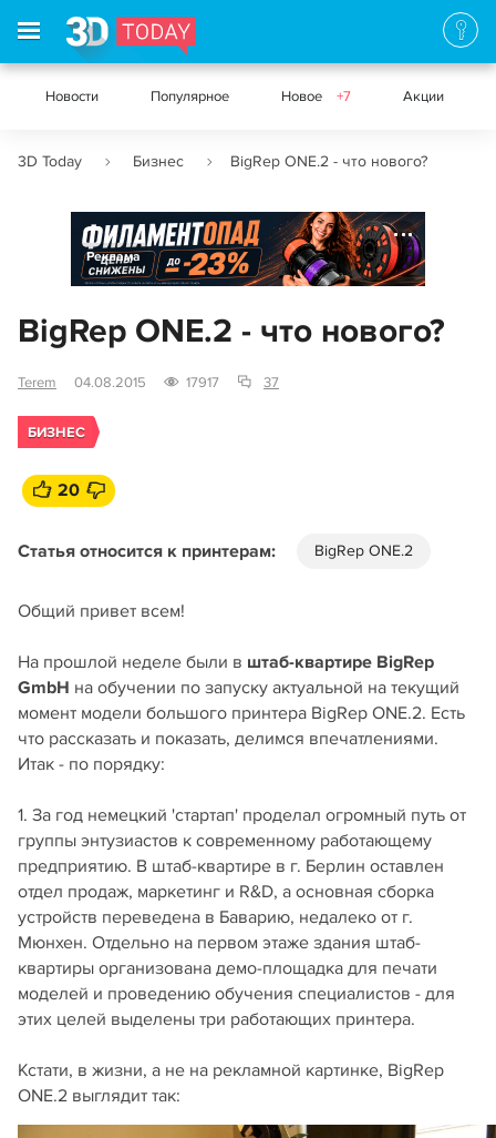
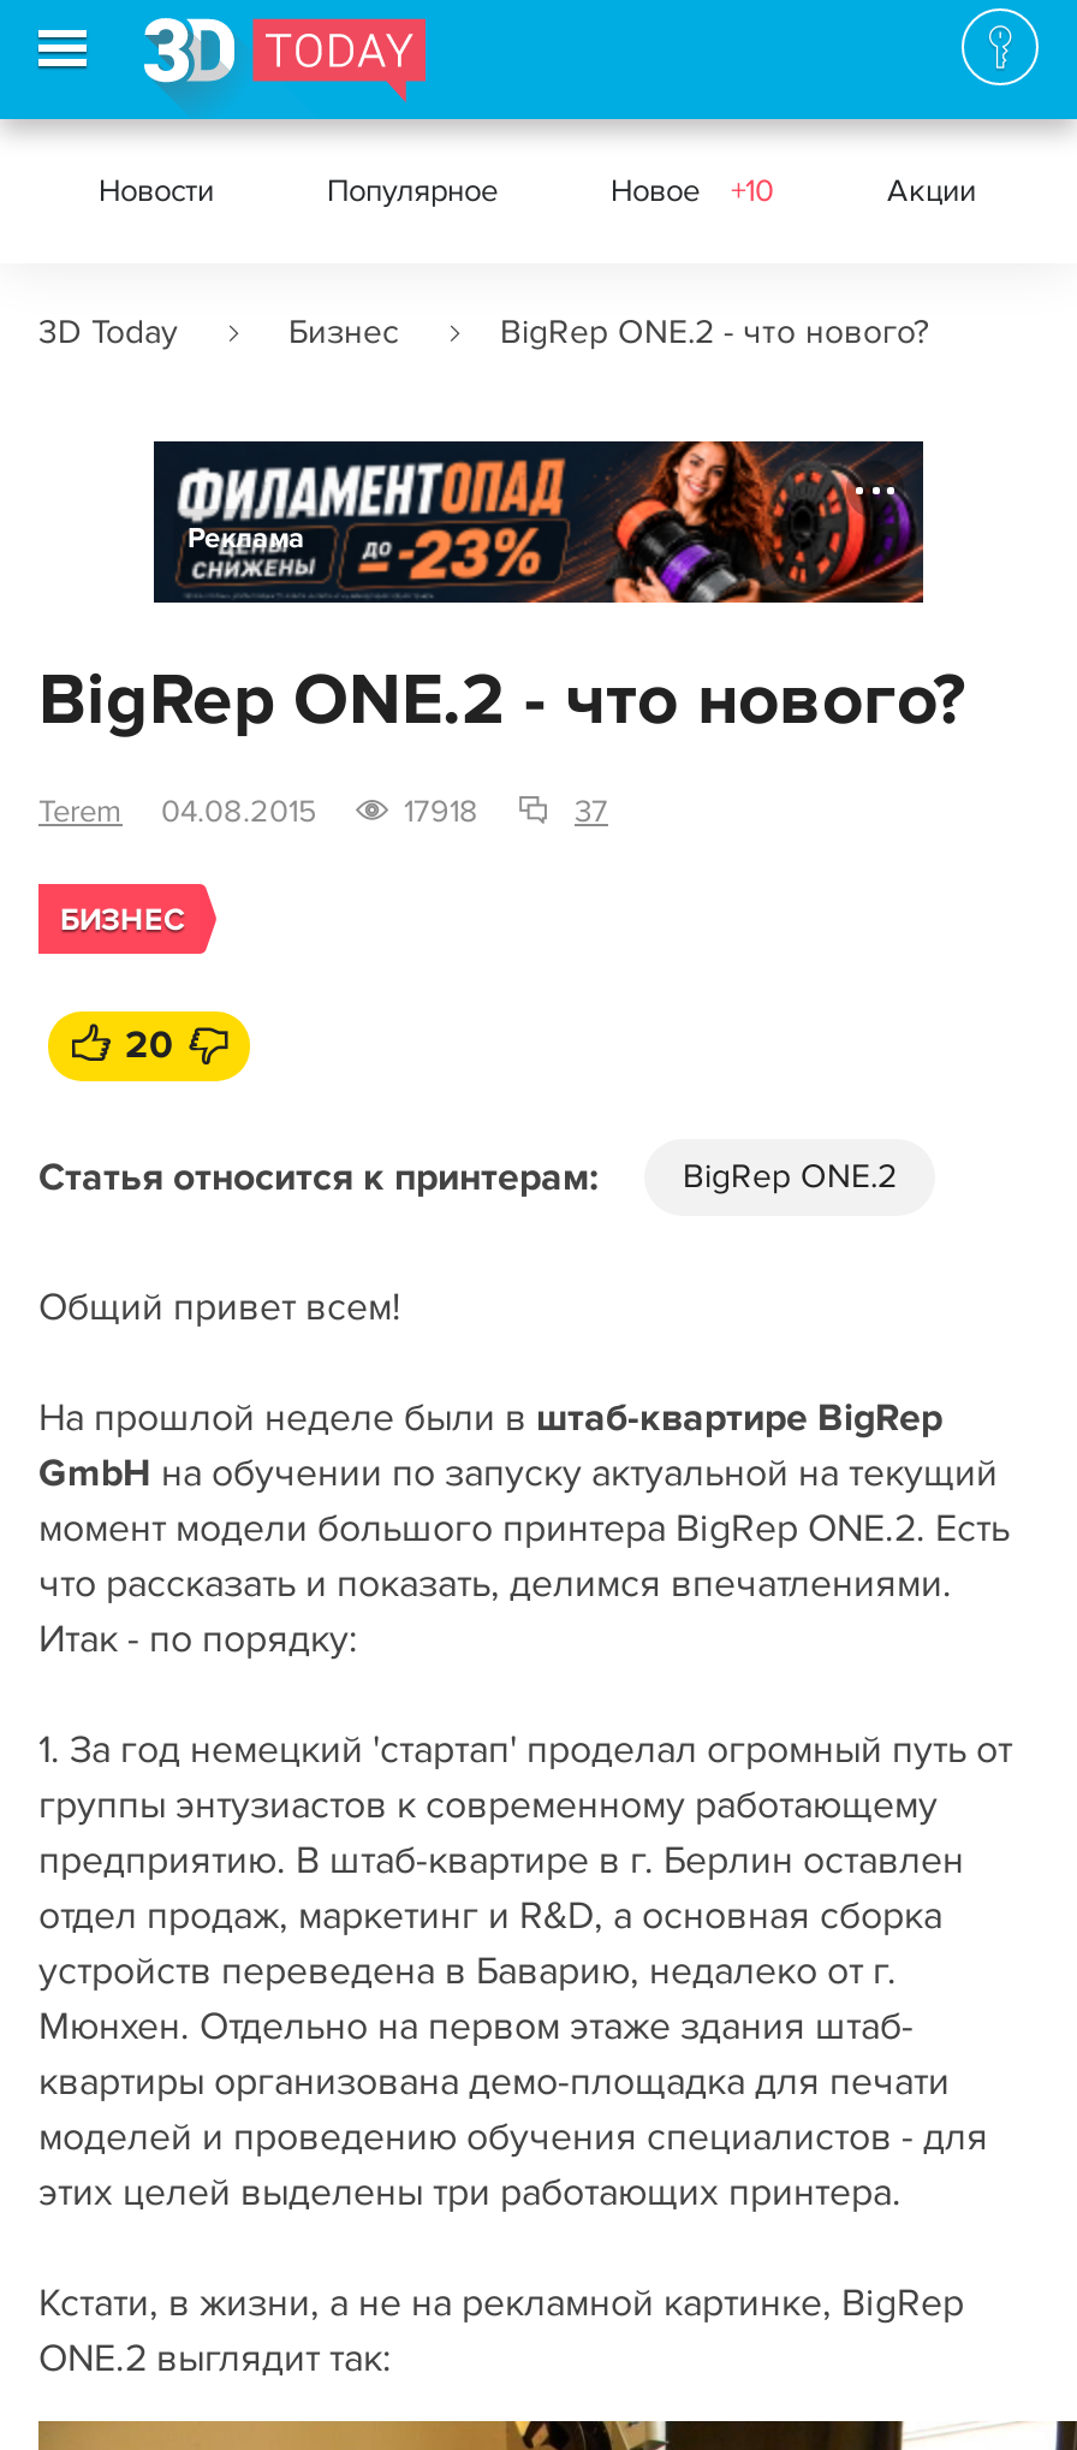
[281,88,351,105] Новое +7 -> [611,172,774,210] Новое +10
[186,374,219,392] 17917 -> [404,793,478,831] 17918

